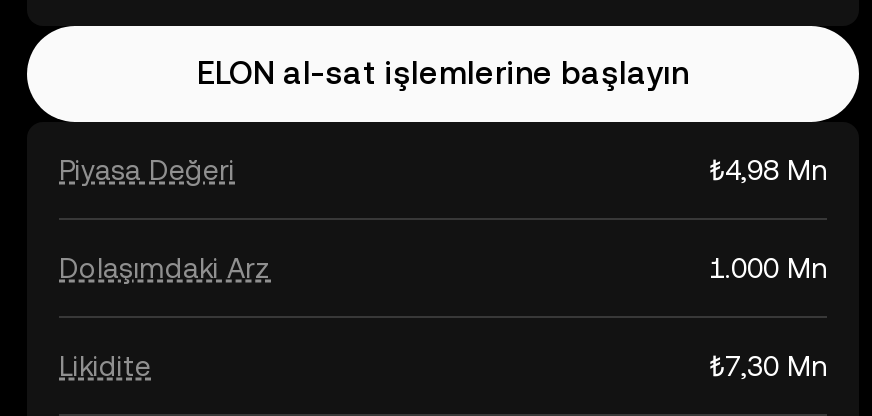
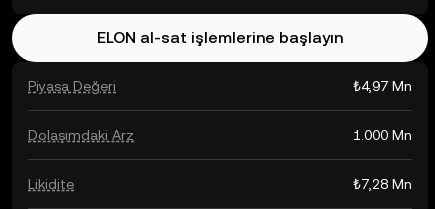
[709,154,827,186] ₺4,98 Mn -> [353,78,412,94] ₺4,97 Mn
[709,350,827,382] ₺7,30 Mn -> [353,176,412,192] ₺7,28 Mn

